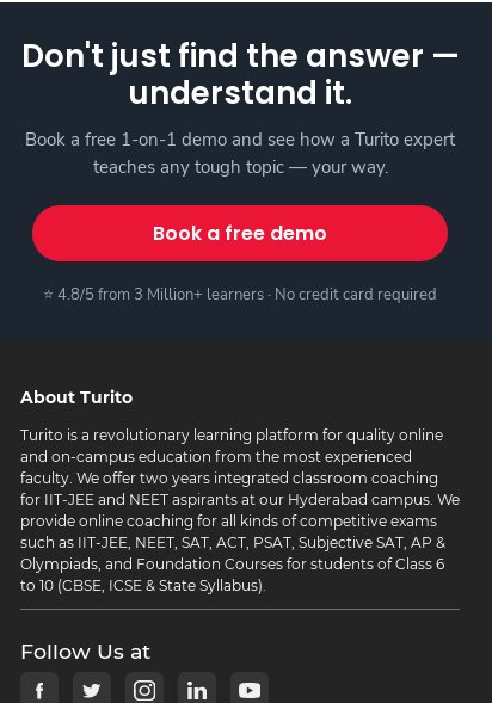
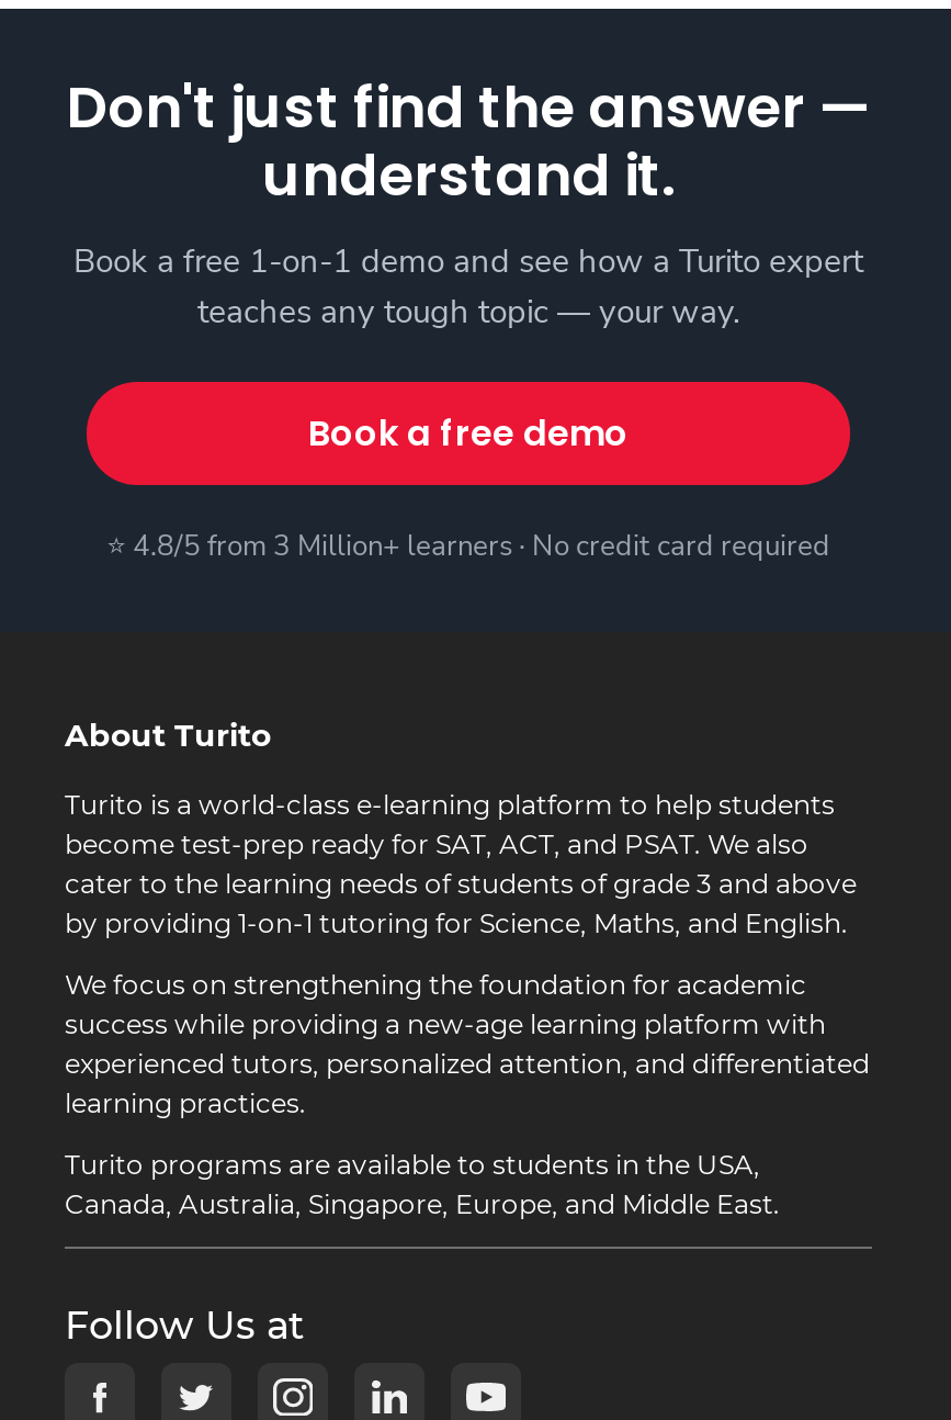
[20,426,460,594] Turito is a revolutionary learning platform for quality online | and on-campus education from the most experienced | faculty. We offer two years integrated classroom coaching | for IIT-JEE and NEET aspirants at our Hyderabad campus. We | provide online coaching for all kinds of competitive exams | such as IIT-JEE, NEET, SAT, ACT, PSAT, Subjective SAT, AP & | Olympiads, and Foundation Courses for students of Class 6 | to 10 (CBSE, ICSE & State Syllabus). -> [65,787,870,1219] Turito is a world-class e-learning platform to help students | become test-prep ready for SAT, ACT, and PSAT. We also | cater to the learning needs of students of grade 3 and above | by providing 1-on-1 tutoring for Science, Maths, and English. | We focus on strengthening the foundation for academic | success while providing a new-age learning platform with | experienced tutors, personalized attention, and differentiated | learning practices. | Turito programs are available to students in the USA, | Canada, Australia, Singapore, Europe, and Middle East.

